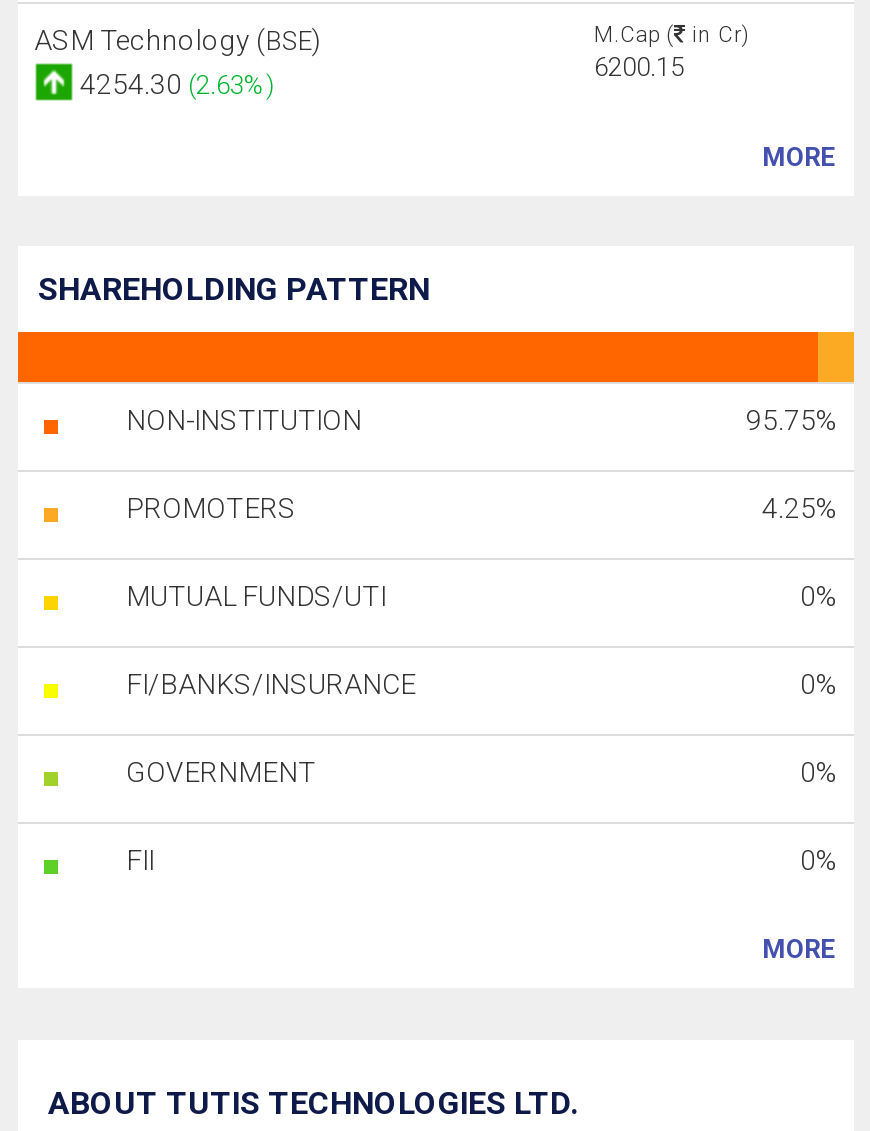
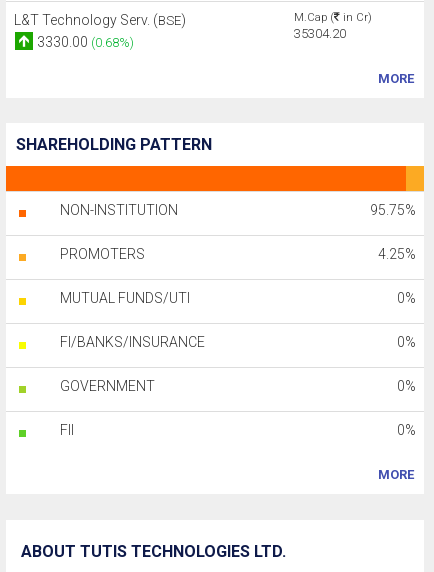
[34,24,322,100] ASM Technology (BSE) | 4254.30 (2.63%) -> [14,12,186,50] L&T Technology Serv. (BSE) | 3330.00 (0.68%)
[594,52,684,82] 6200.15 -> [294,26,346,41] 35304.20

